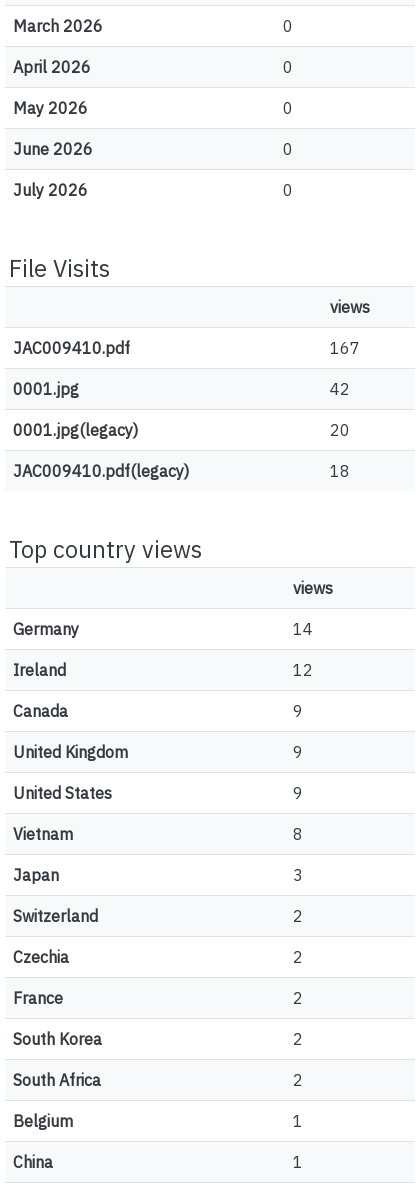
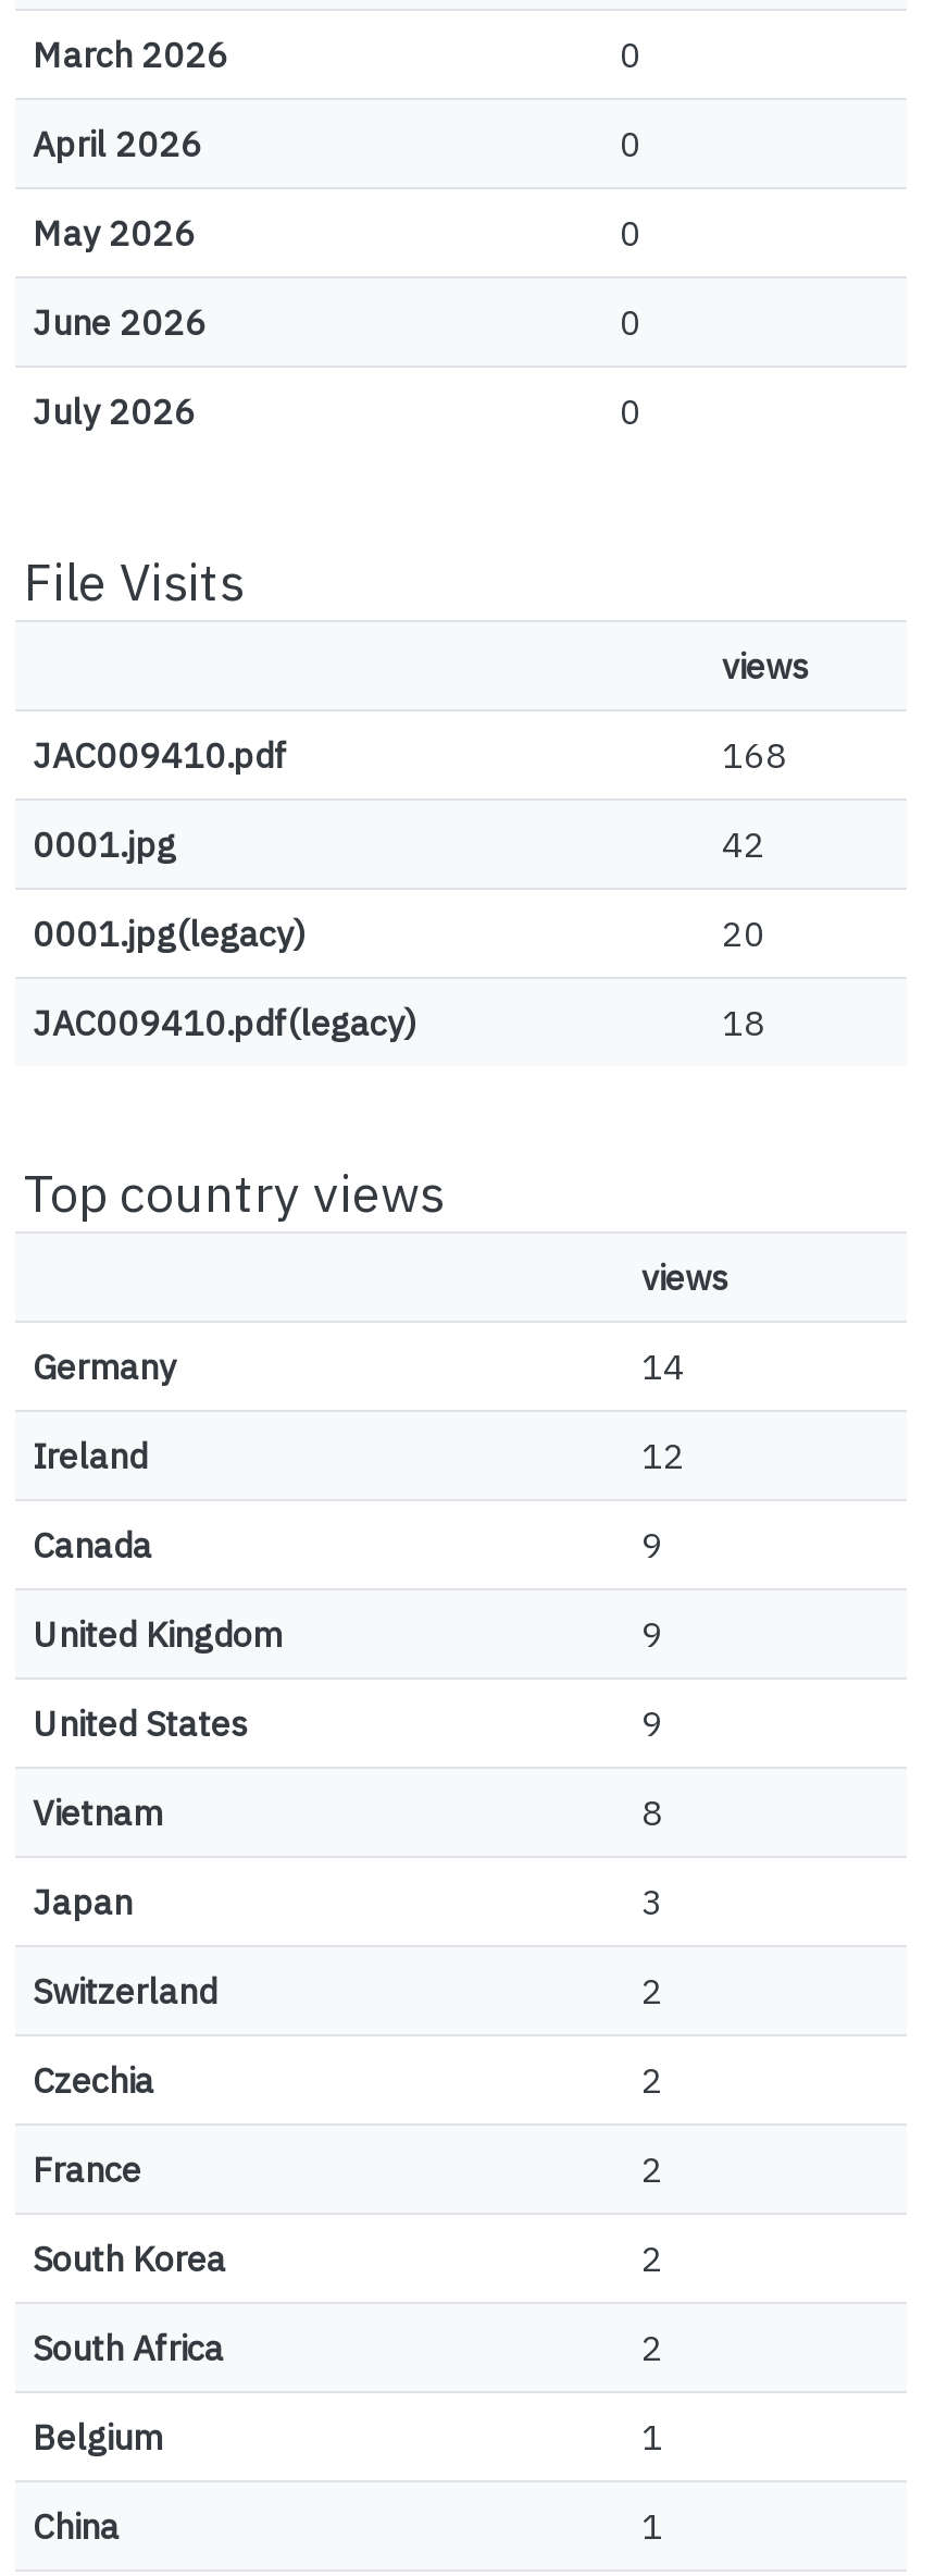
[330,338,360,358] 167 -> [722,733,787,777] 168

